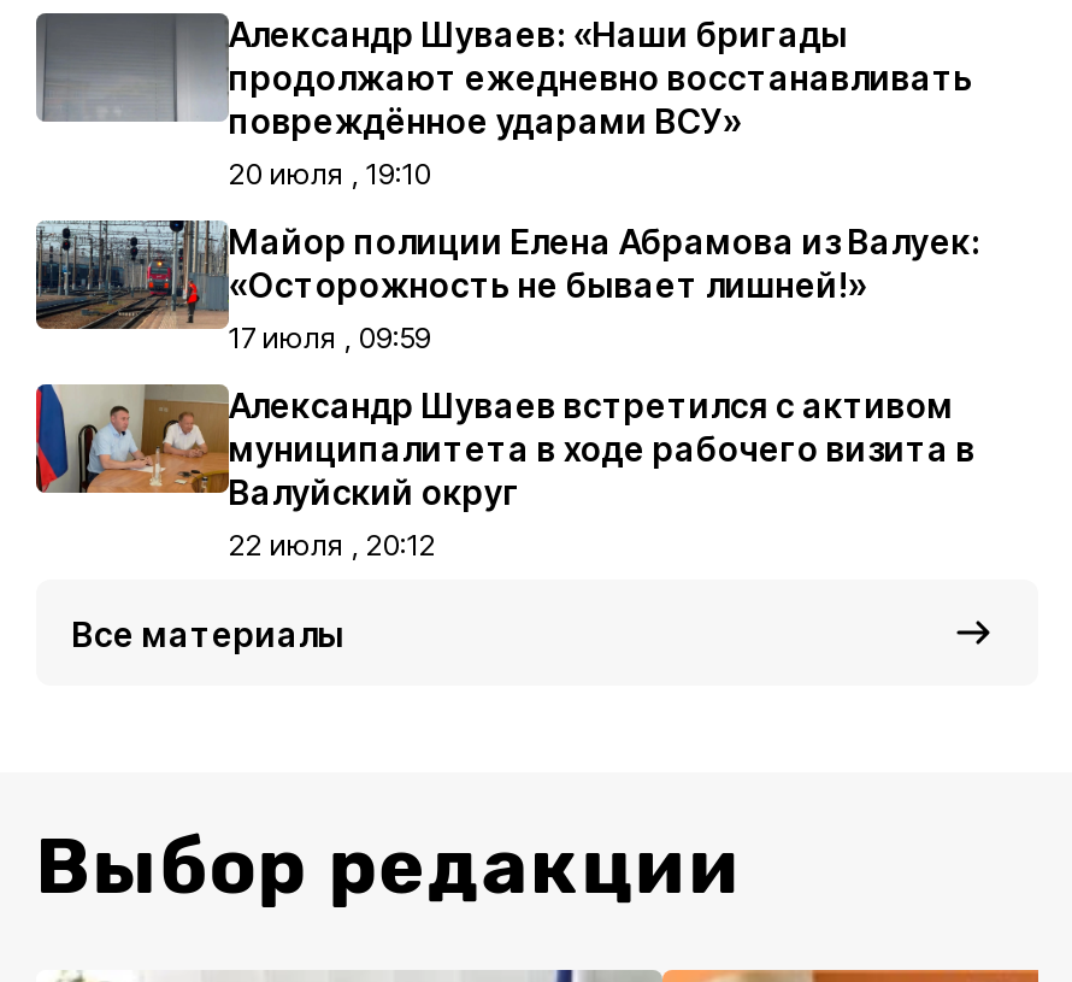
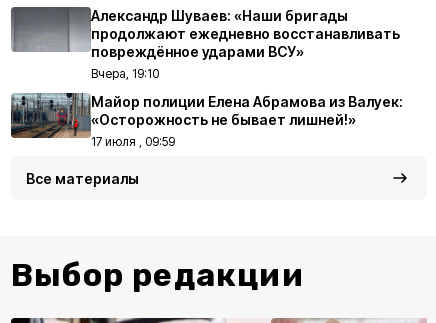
[229,155,431,192] 20 июля , 19:10 -> [91,66,159,81] Вчера, 19:10
[34,382,976,563] [image] | Александр Шуваев встретился с активом | муниципалитета в ходе рабочего визита в | Валуйский округ | 22 июля , 20:12 -> none

